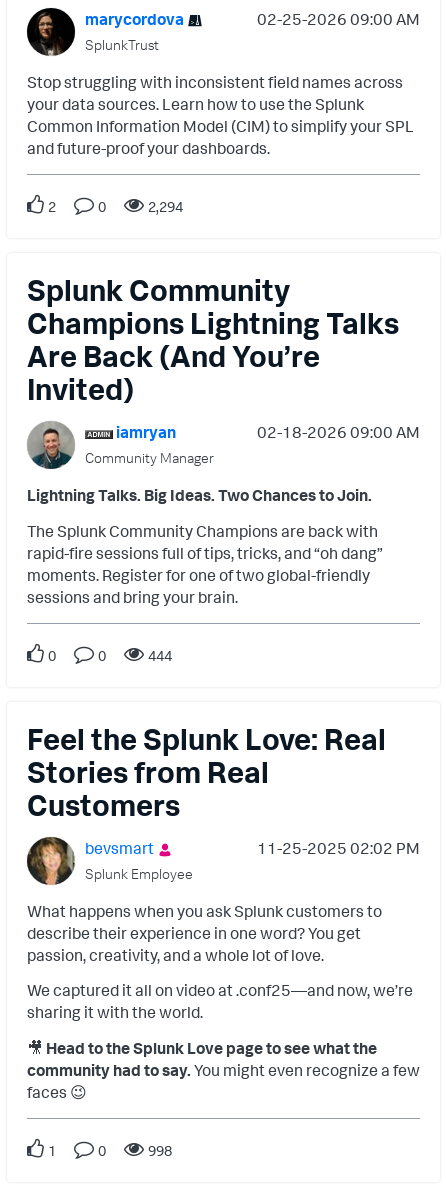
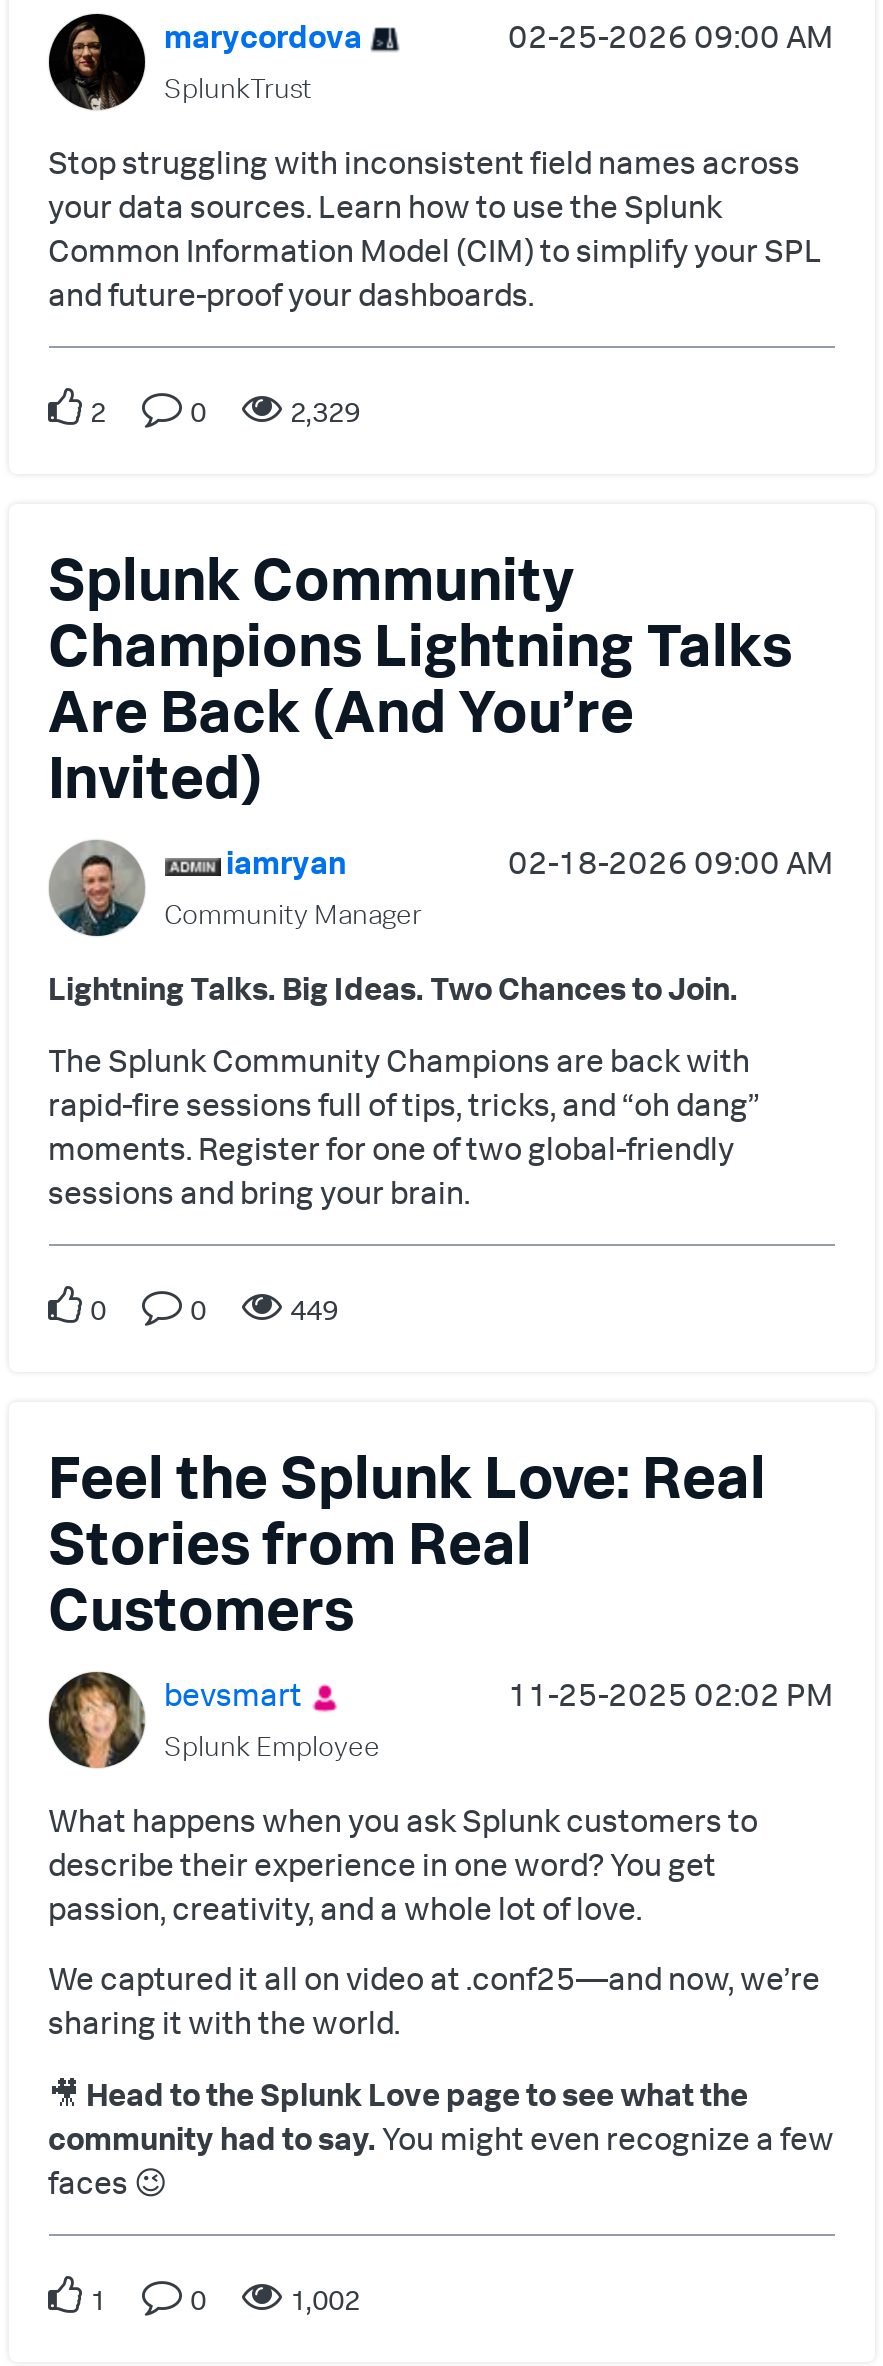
[147,198,182,215] 2,294 -> [290,394,360,428] 2,329
[147,646,171,663] 444 -> [290,1291,338,1325] 449
[147,1141,171,1158] 998 -> [290,2281,360,2315] 1,002

